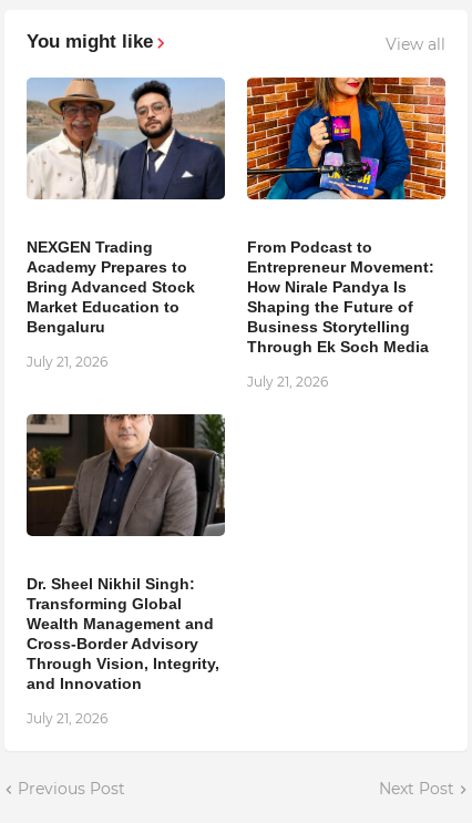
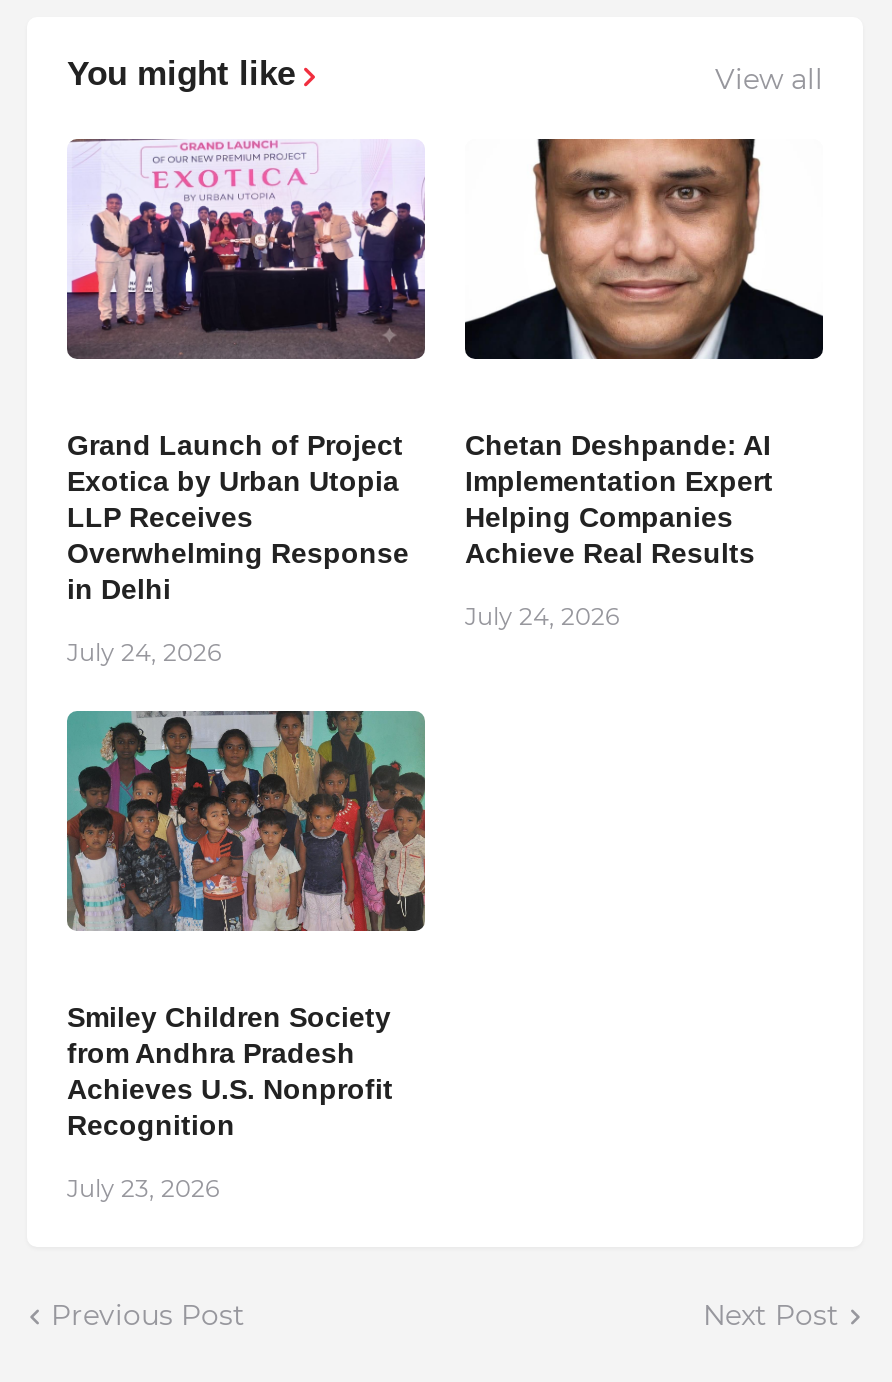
[25,78,226,336] [image] | NEXGEN Trading | Academy Prepares to | Bring Advanced Stock | Market Education to | Bengaluru -> [65,137,425,606] [image] | Grand Launch of Project | Exotica by Urban Utopia | LLP Receives | Overwhelming Response | in Delhi
[246,76,447,200] [image] -> [465,137,825,343] [image]
[247,238,434,356] From Podcast to | Entrepreneur Movement: | How Nirale Pandya Is | Shaping the Future of | Business Storytelling | Through Ek Soch Media -> [465,430,773,570] Chetan Deshpande: AI | Implementation Expert | Helping Companies | Achieve Real Results
[27,354,107,370] July 21, 2026 -> [67,638,221,668] July 24, 2026
[247,374,328,390] July 21, 2026 -> [465,602,619,632] July 24, 2026
[25,413,226,693] [image] | Dr. Sheel Nikhil Singh: | Transforming Global | Wealth Management and | Cross-Border Advisory | Through Vision, Integrity, | and Innovation -> [65,709,425,1142] [image] | Smiley Children Society | from Andhra Pradesh | Achieves U.S. Nonprofit | Recognition
[27,710,107,727] July 21, 2026 -> [67,1174,219,1204] July 23, 2026

